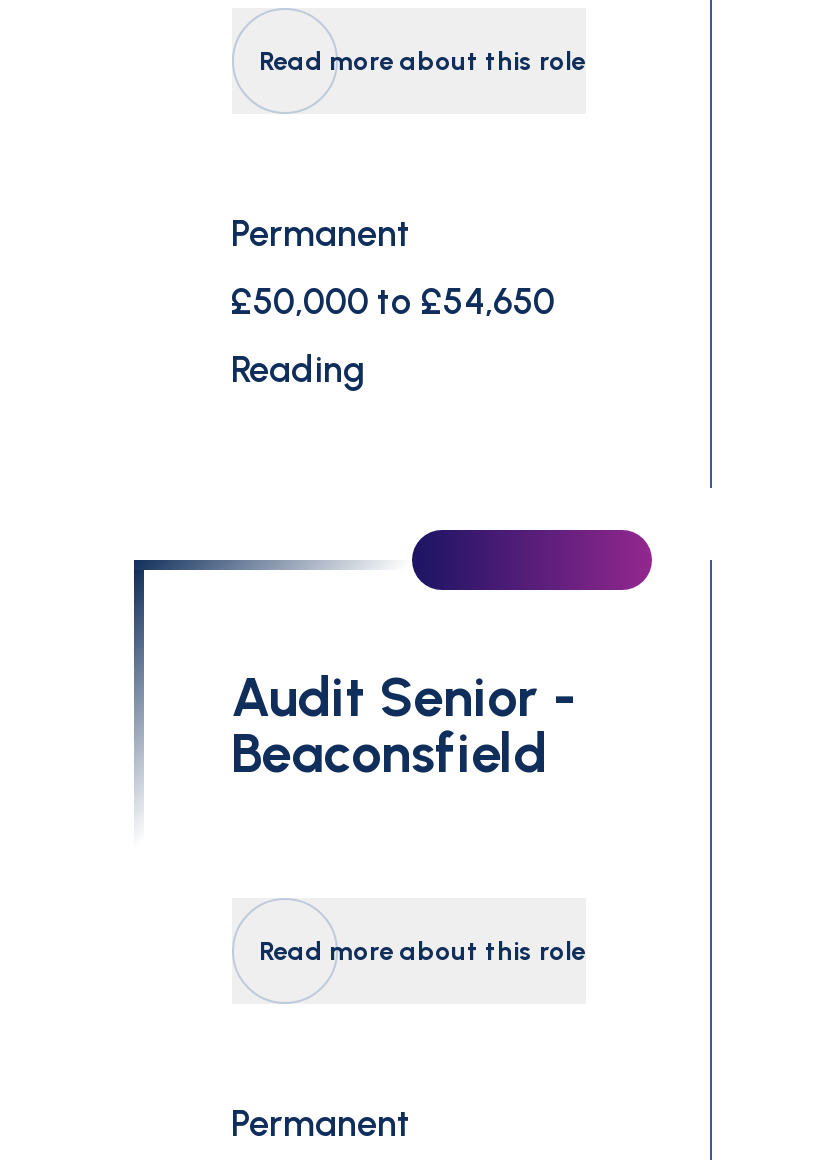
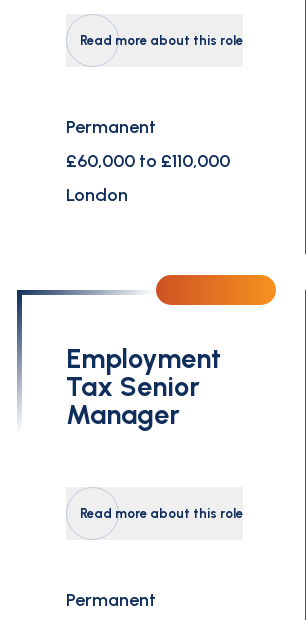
[231,280,555,324] £50,000 to £54,650 -> [65,150,229,172] £60,000 to £110,000
[231,348,365,392] Reading -> [65,184,127,206] London
[231,528,654,786] [image] | Audit Senior - | Beaconsfield -> [65,274,277,431] [image] | Employment | Tax Senior | Manager

